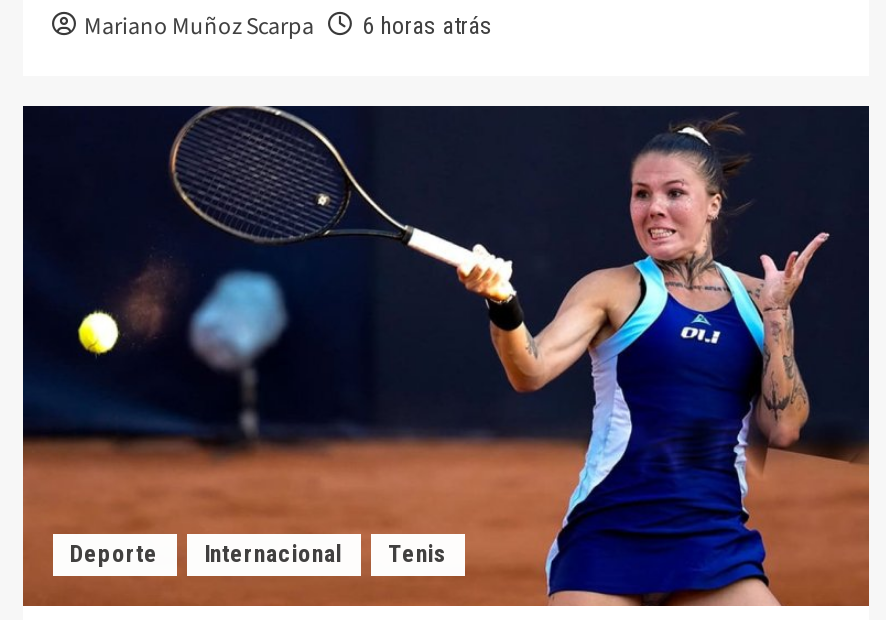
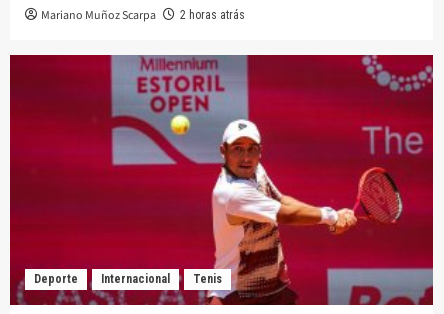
[84,9,492,43] Mariano Muñoz Scarpa 6 horas atrás -> [40,7,244,24] Mariano Muñoz Scarpa 2 horas atrás
[21,104,871,608] [image] -> [9,54,434,306] [image]

